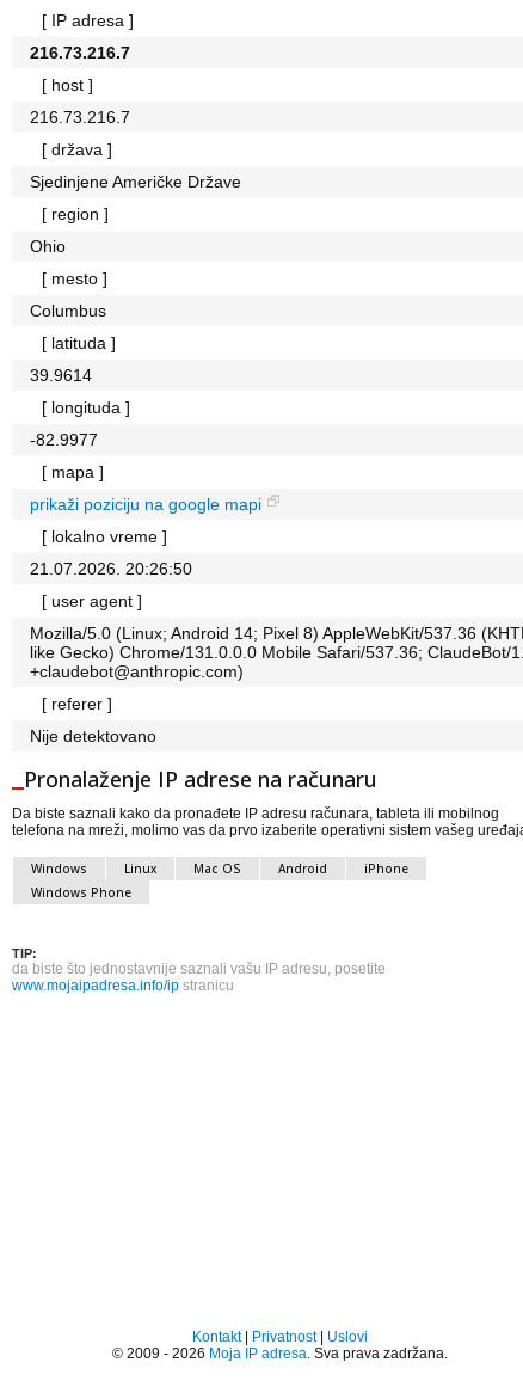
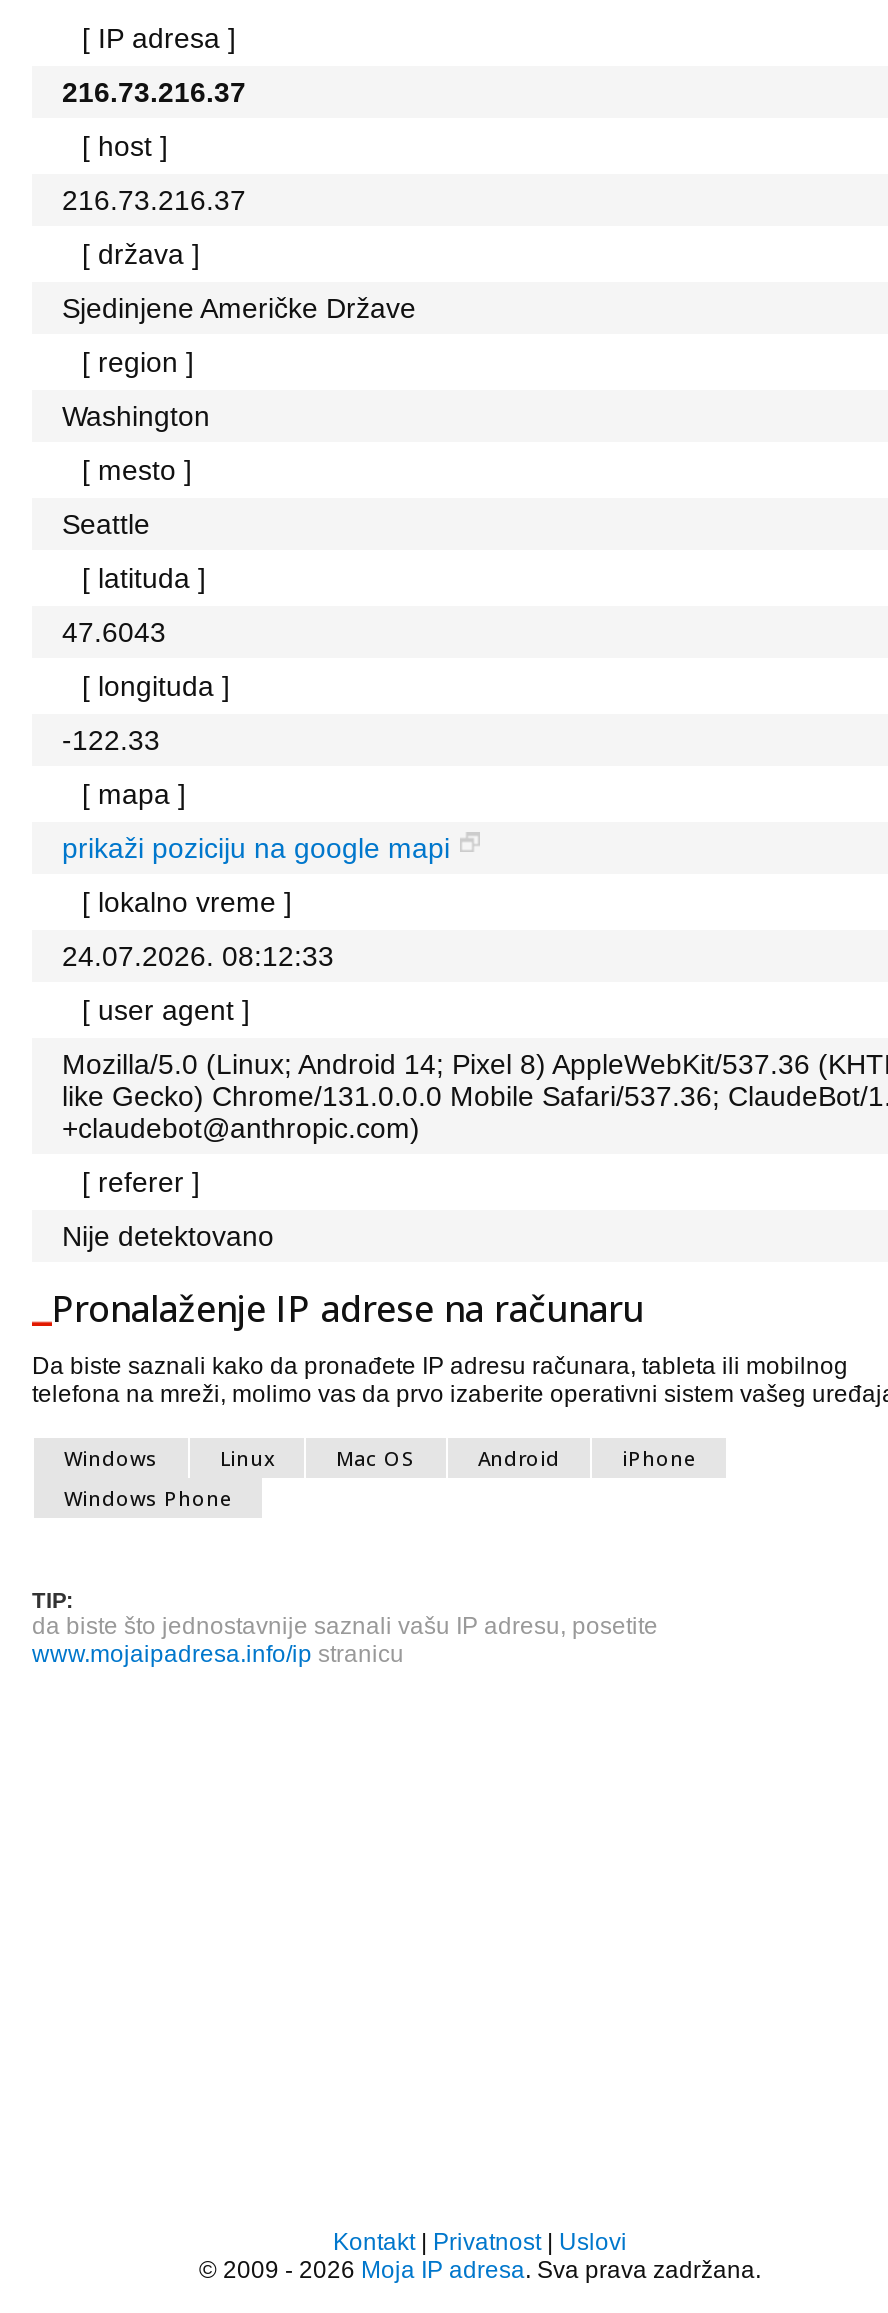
[30,43,130,62] 216.73.216.7 -> [62,76,246,108] 216.73.216.37
[30,108,130,127] 216.73.216.7 -> [62,184,246,216] 216.73.216.37
[30,237,66,256] Ohio -> [62,400,210,432] Washington
[30,301,106,320] Columbus -> [62,508,150,540] Seattle
[30,366,92,385] 39.9614 -> [62,616,166,648] 47.6043
[30,430,98,449] -82.9977 -> [62,724,160,756] -122.33
[30,559,192,578] 21.07.2026. 20:26:50 -> [62,940,334,972] 24.07.2026. 08:12:33

